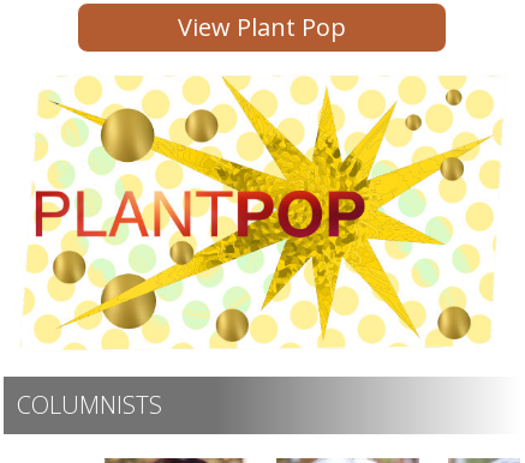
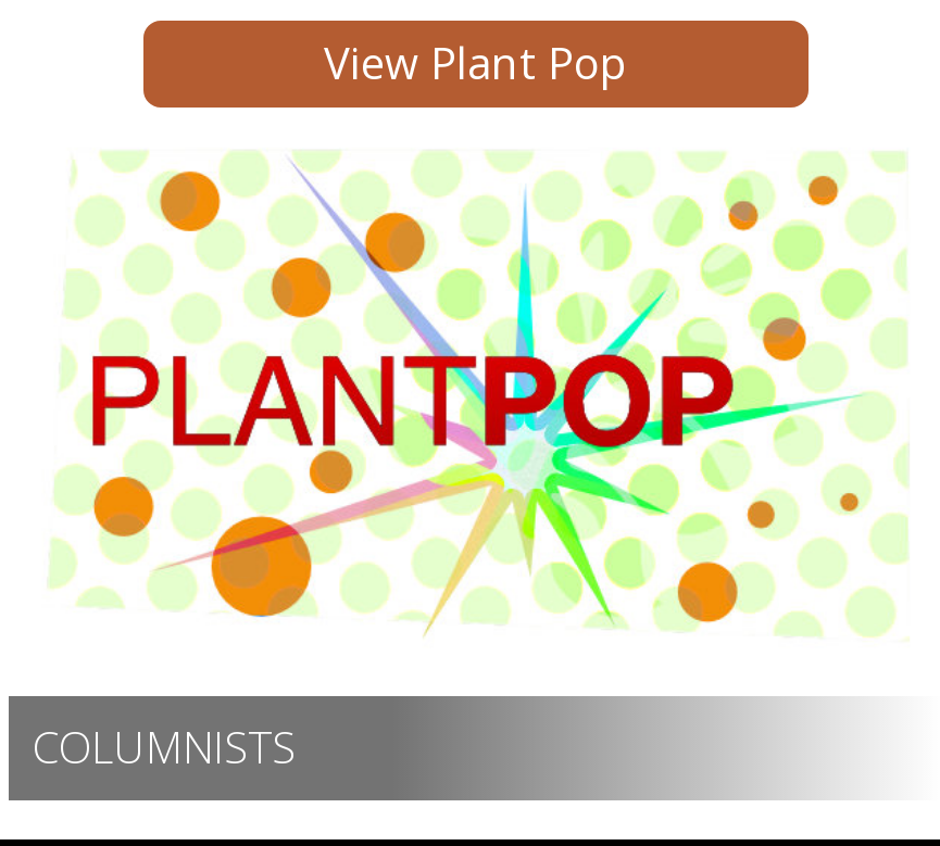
[23,76,503,350] [image] -> [46,151,911,646] [image]

